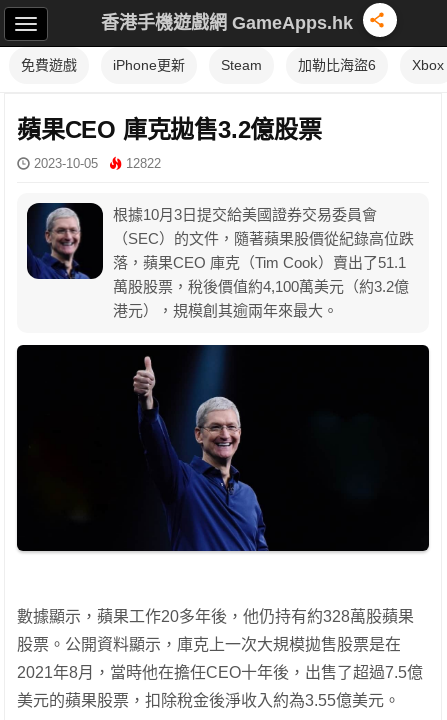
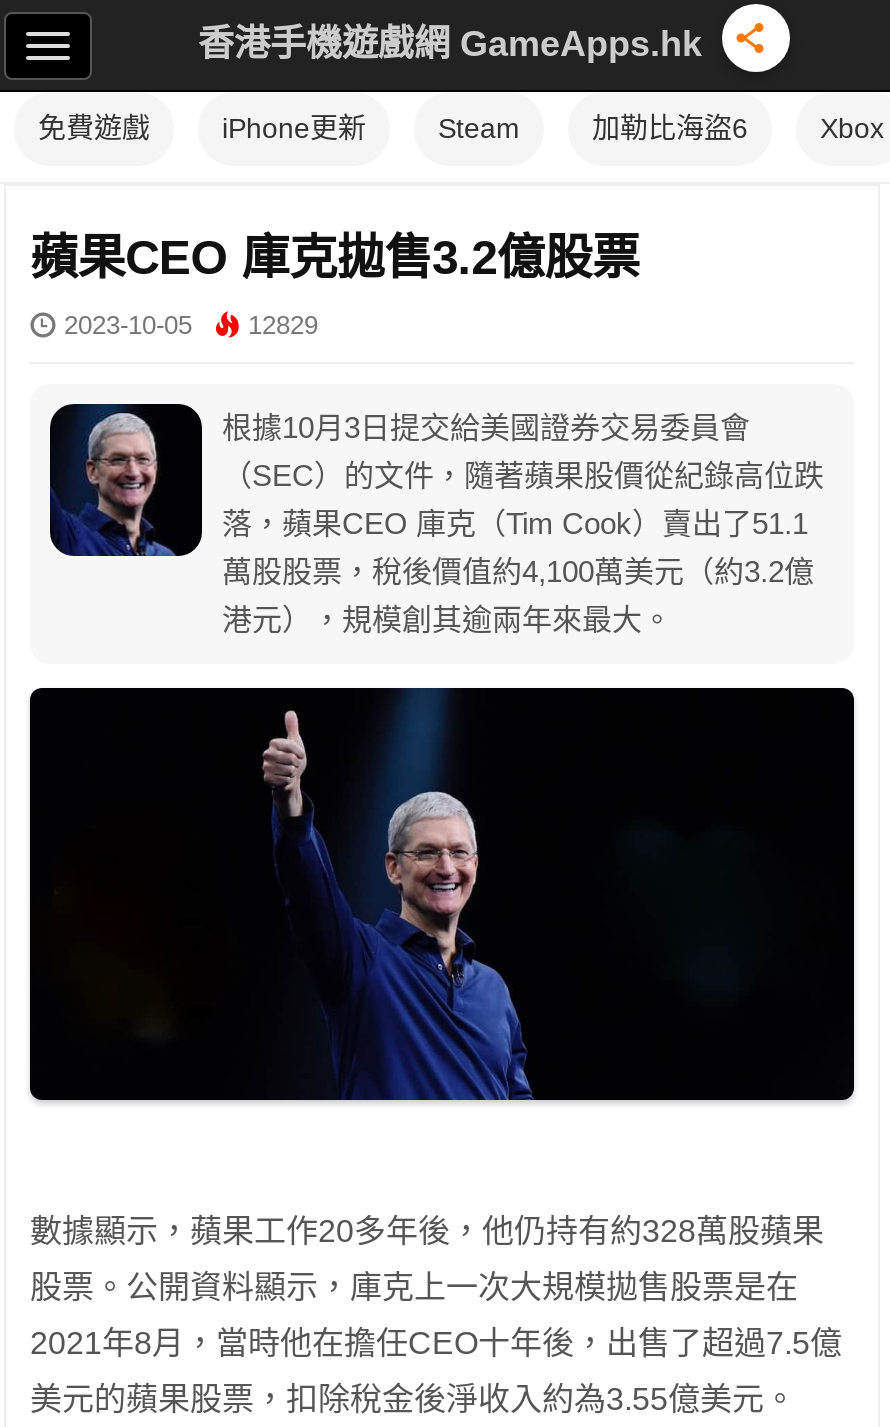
[34,156,161,171] 2023-10-05 12822 -> [64,310,318,340] 2023-10-05 12829

